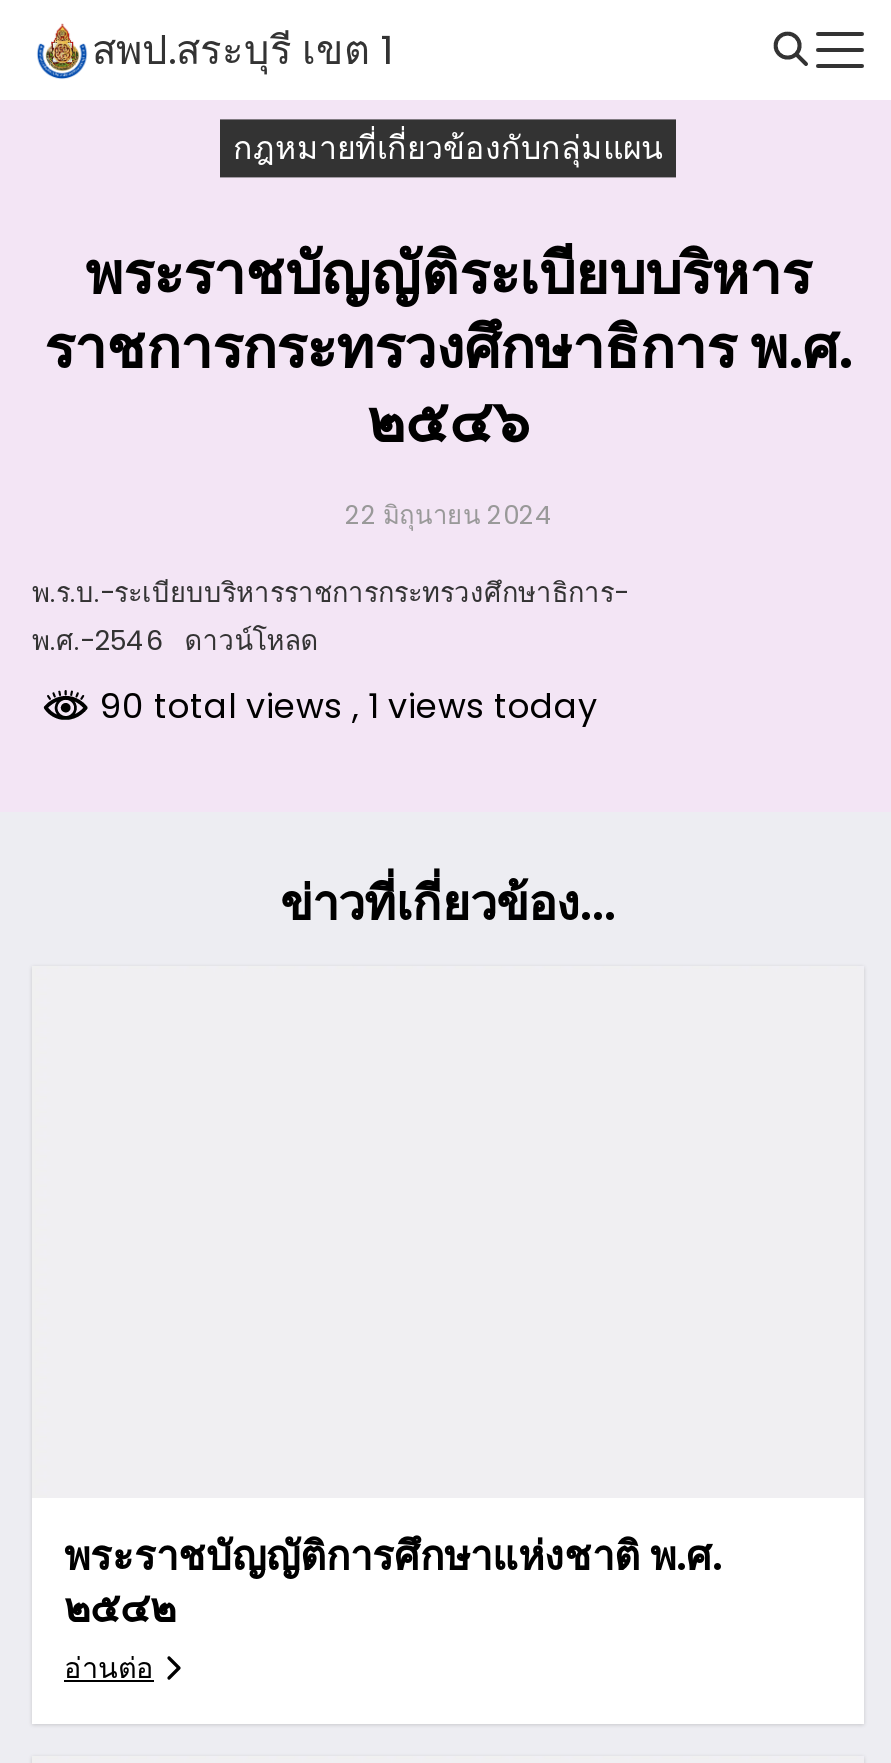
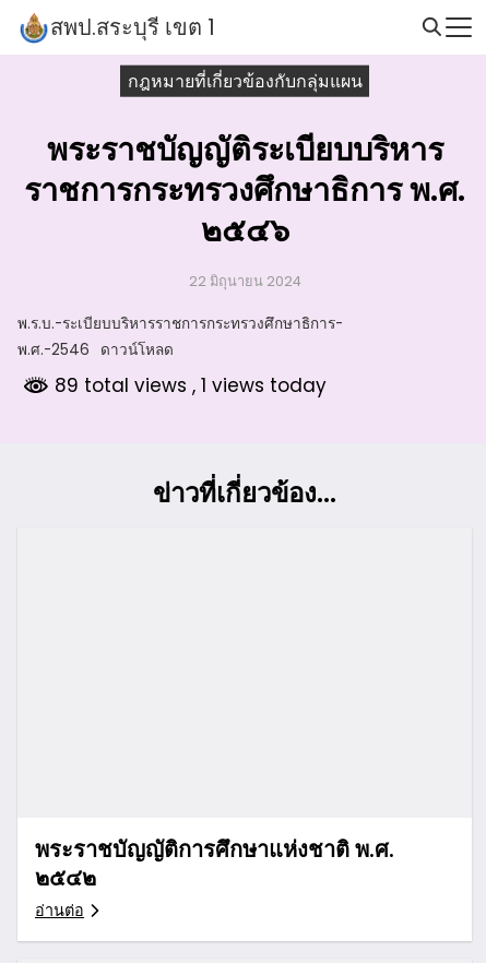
[90,681,598,729] 90 total views, 1 views today -> [49,372,327,398] 89 total views, 1 views today

